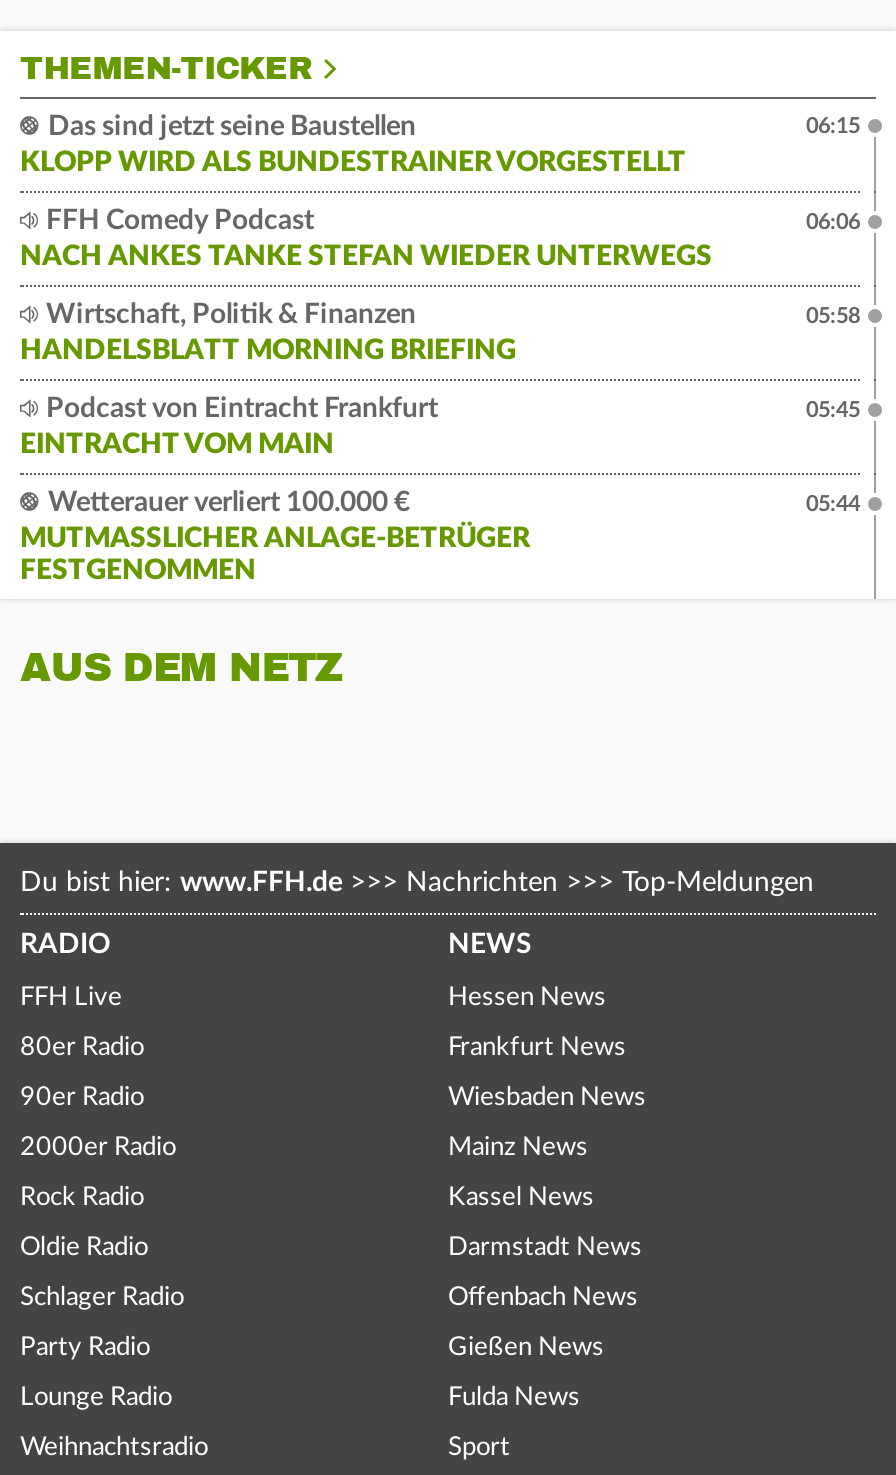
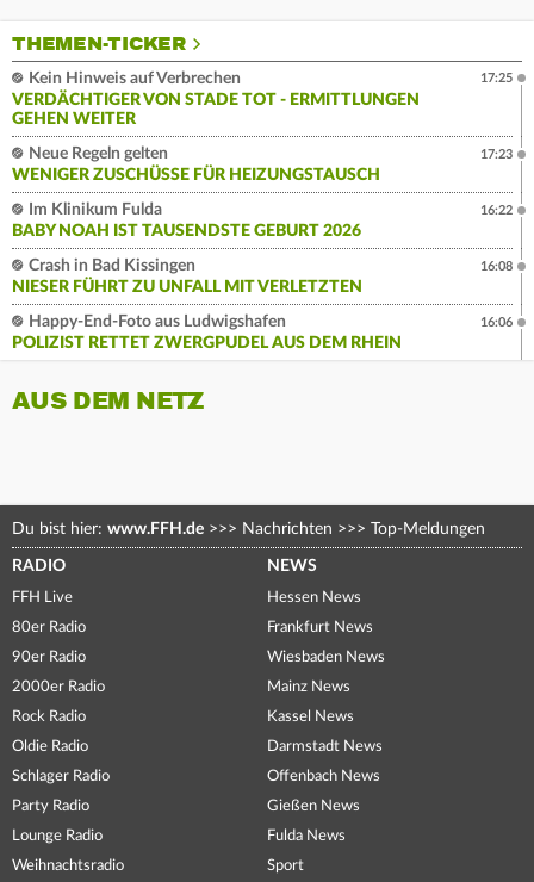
[20,114,686,178] Das sind jetzt seine Baustellen | KLOPP WIRD ALS BUNDESTRAINER VORGESTELLT -> [12,71,420,128] Kein Hinweis auf Verbrechen | VERDÄCHTIGER VON STADE TOT - ERMITTLUNGEN | GEHEN WEITER
[806,116,860,138] 06:15 -> [480,72,513,85] 17:25
[20,208,712,272] FFH Comedy Podcast | NACH ANKES TANKE STEFAN WIEDER UNTERWEGS -> [12,146,380,184] Neue Regeln gelten | WENIGER ZUSCHÜSSE FÜR HEIZUNGSTAUSCH
[806,212,860,234] 06:06 -> [480,148,513,161] 17:23
[20,302,516,366] Wirtschaft, Politik & Finanzen | HANDELSBLATT MORNING BRIEFING -> [12,202,361,240] Im Klinikum Fulda | BABY NOAH IST TAUSENDSTE GEBURT 2026
[806,306,860,328] 05:58 -> [480,204,513,217] 16:22
[20,396,438,460] Podcast von Eintracht Frankfurt | EINTRACHT VOM MAIN -> [12,258,362,296] Crash in Bad Kissingen | NIESER FÜHRT ZU UNFALL MIT VERLETZTEN
[806,400,860,422] 05:45 -> [480,260,513,273] 16:08
[20,490,530,586] Wetterauer verliert 100.000 € | MUTMASSLICHER ANLAGE-BETRÜGER F | ESTGENOMMEN -> [12,314,402,352] Happy-End-Foto aus Ludwigshafen | POLIZIST RETTET ZWERGPUDEL AUS DEM RHEIN
[806,494,860,516] 05:44 -> [480,316,513,329] 16:06

